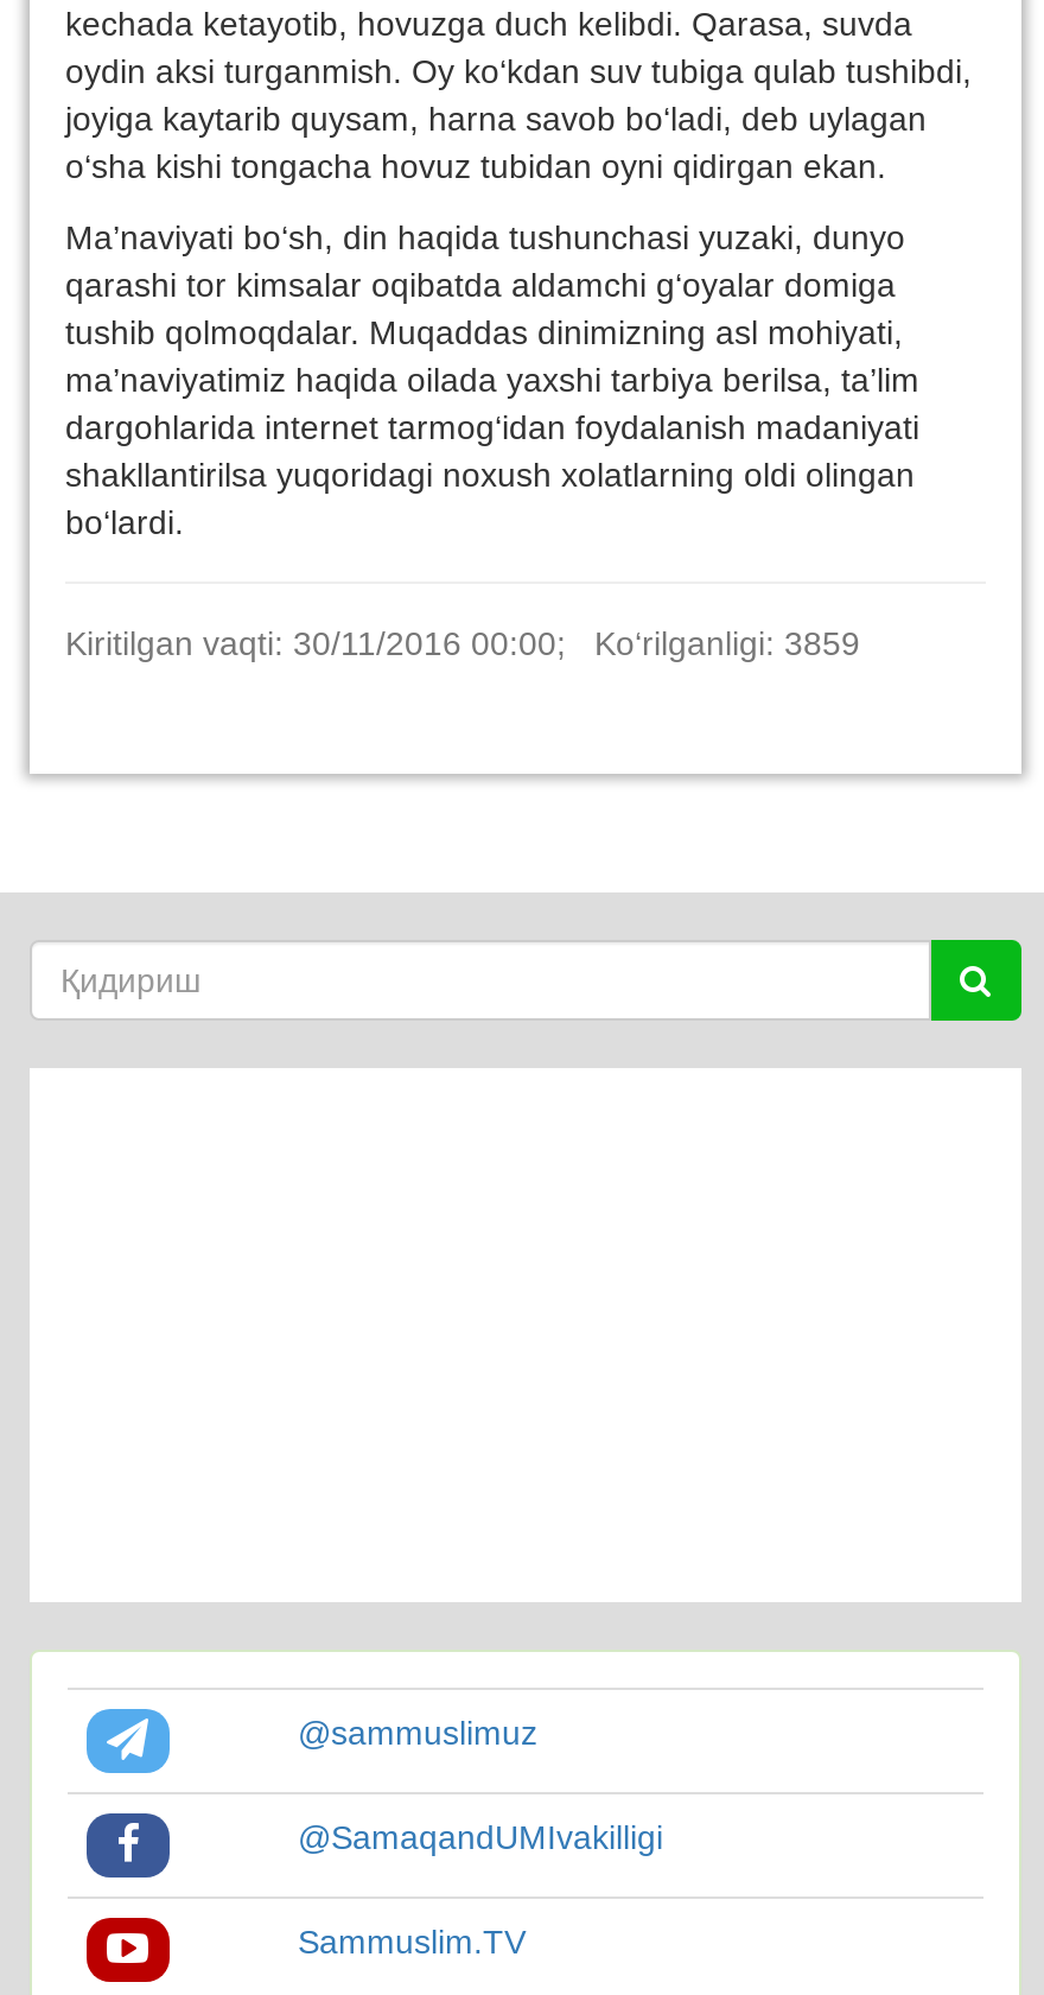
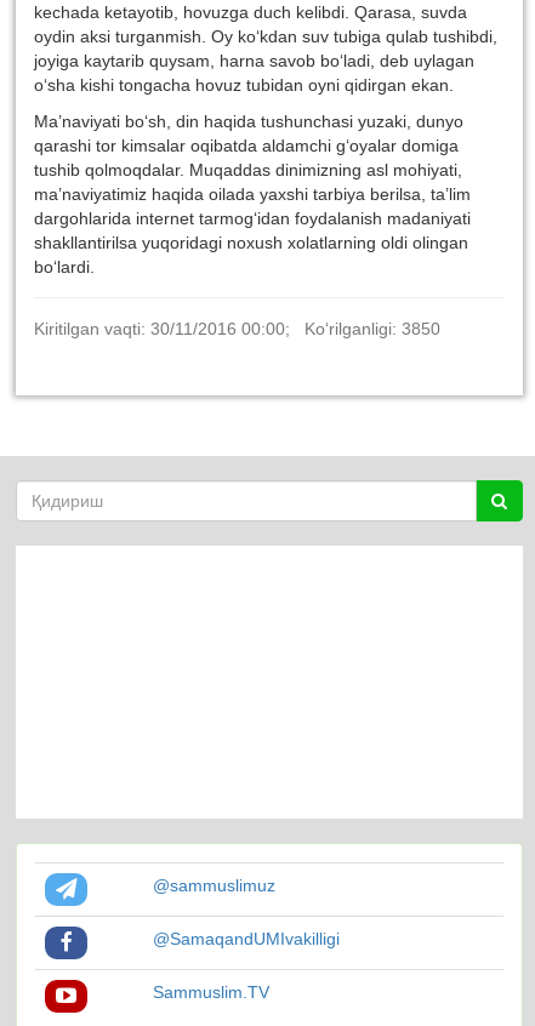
[65,624,860,662] Kiritilgan vaqti: 30/11/2016 00:00; Ko‘rilganligi: 3859 -> [34,319,440,338] Kiritilgan vaqti: 30/11/2016 00:00; Ko‘rilganligi: 3850

